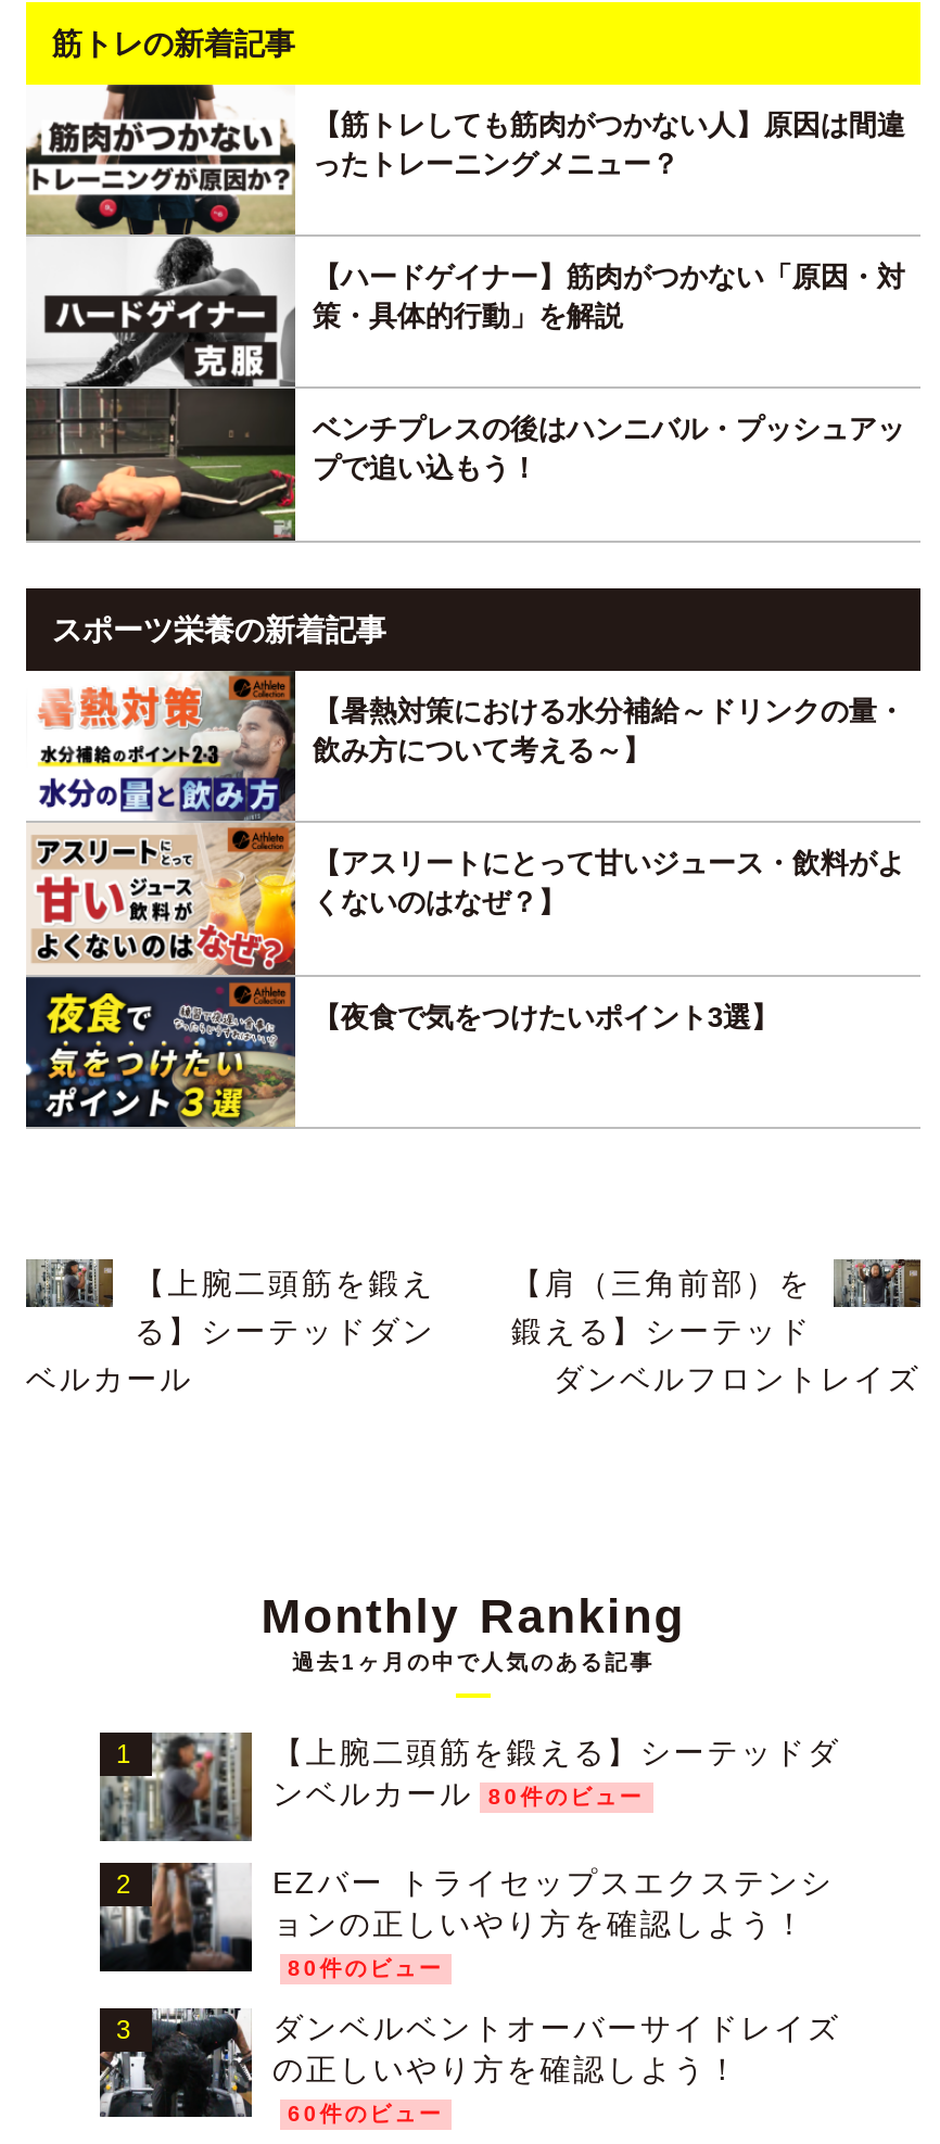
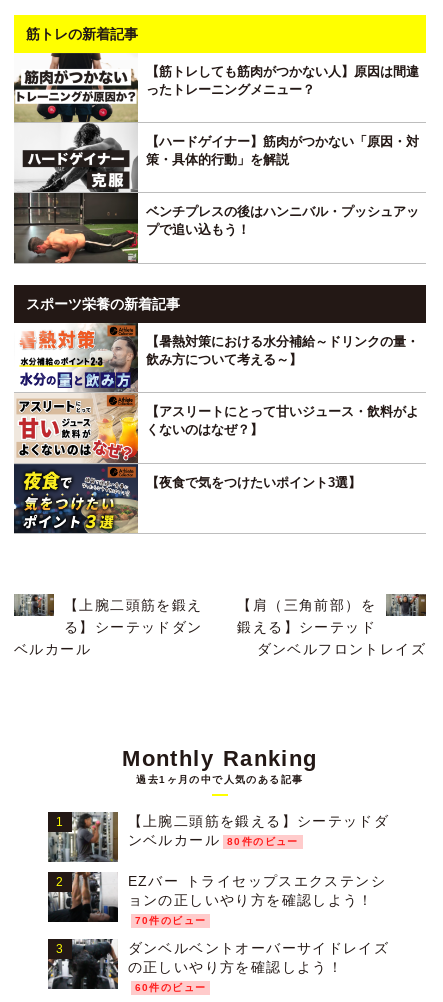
[288,1956,444,1980] 80件のビュー -> [134,915,206,926] 70件のビュー

